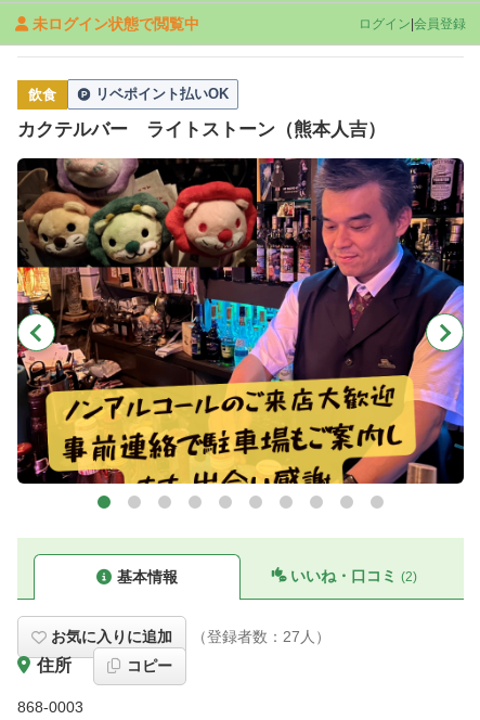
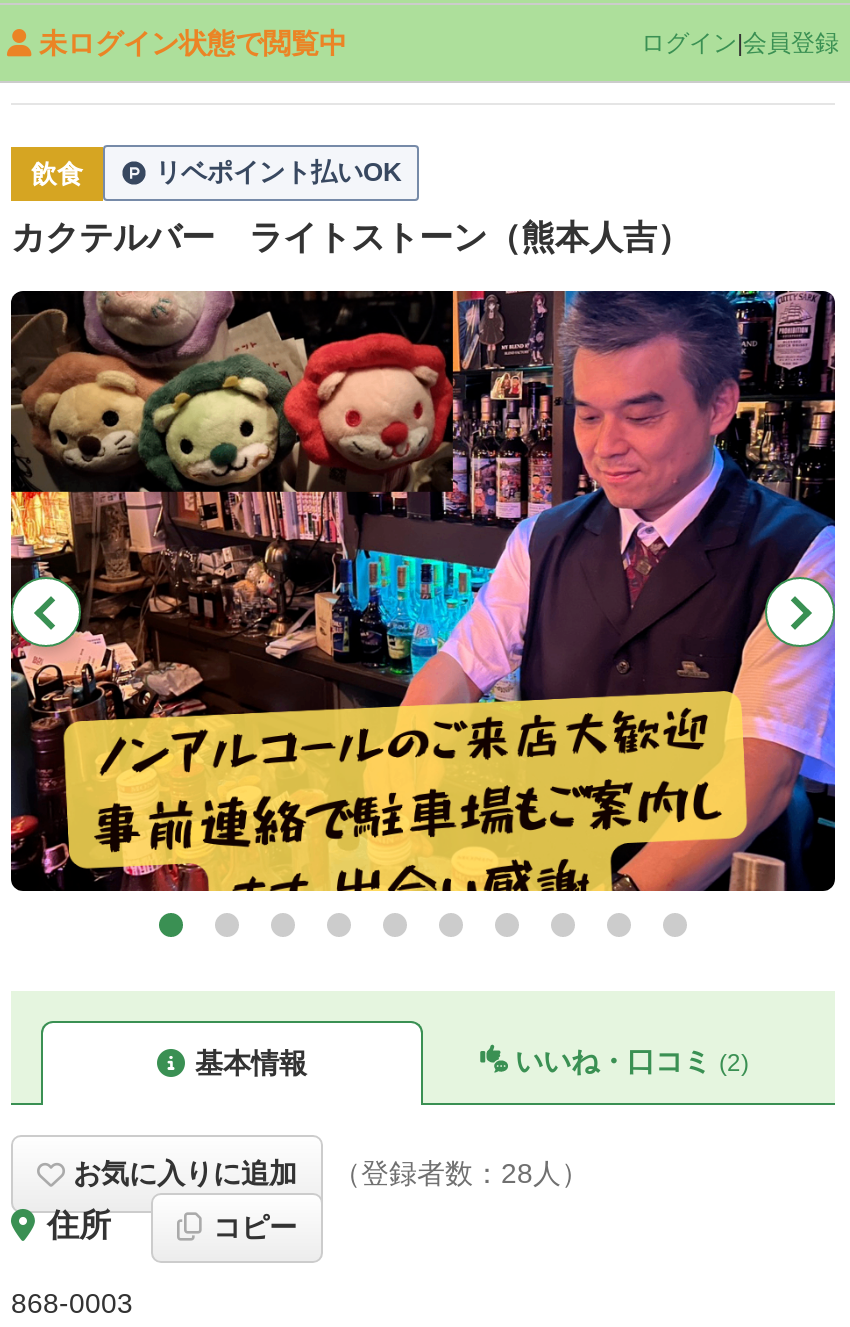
[51,628,330,645] お気に入りに追加 （登録者数：27人） -> [73,1157,589,1189] お気に入りに追加 （登録者数：28人）

